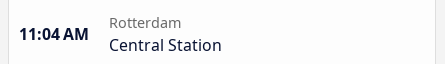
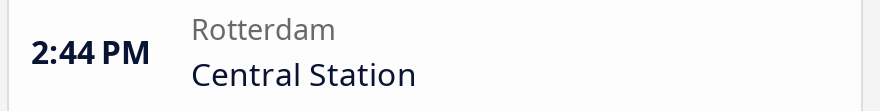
[19,23,222,56] 11:04 AM Central Station -> [31,30,417,96] 2:44 PM Central Station

